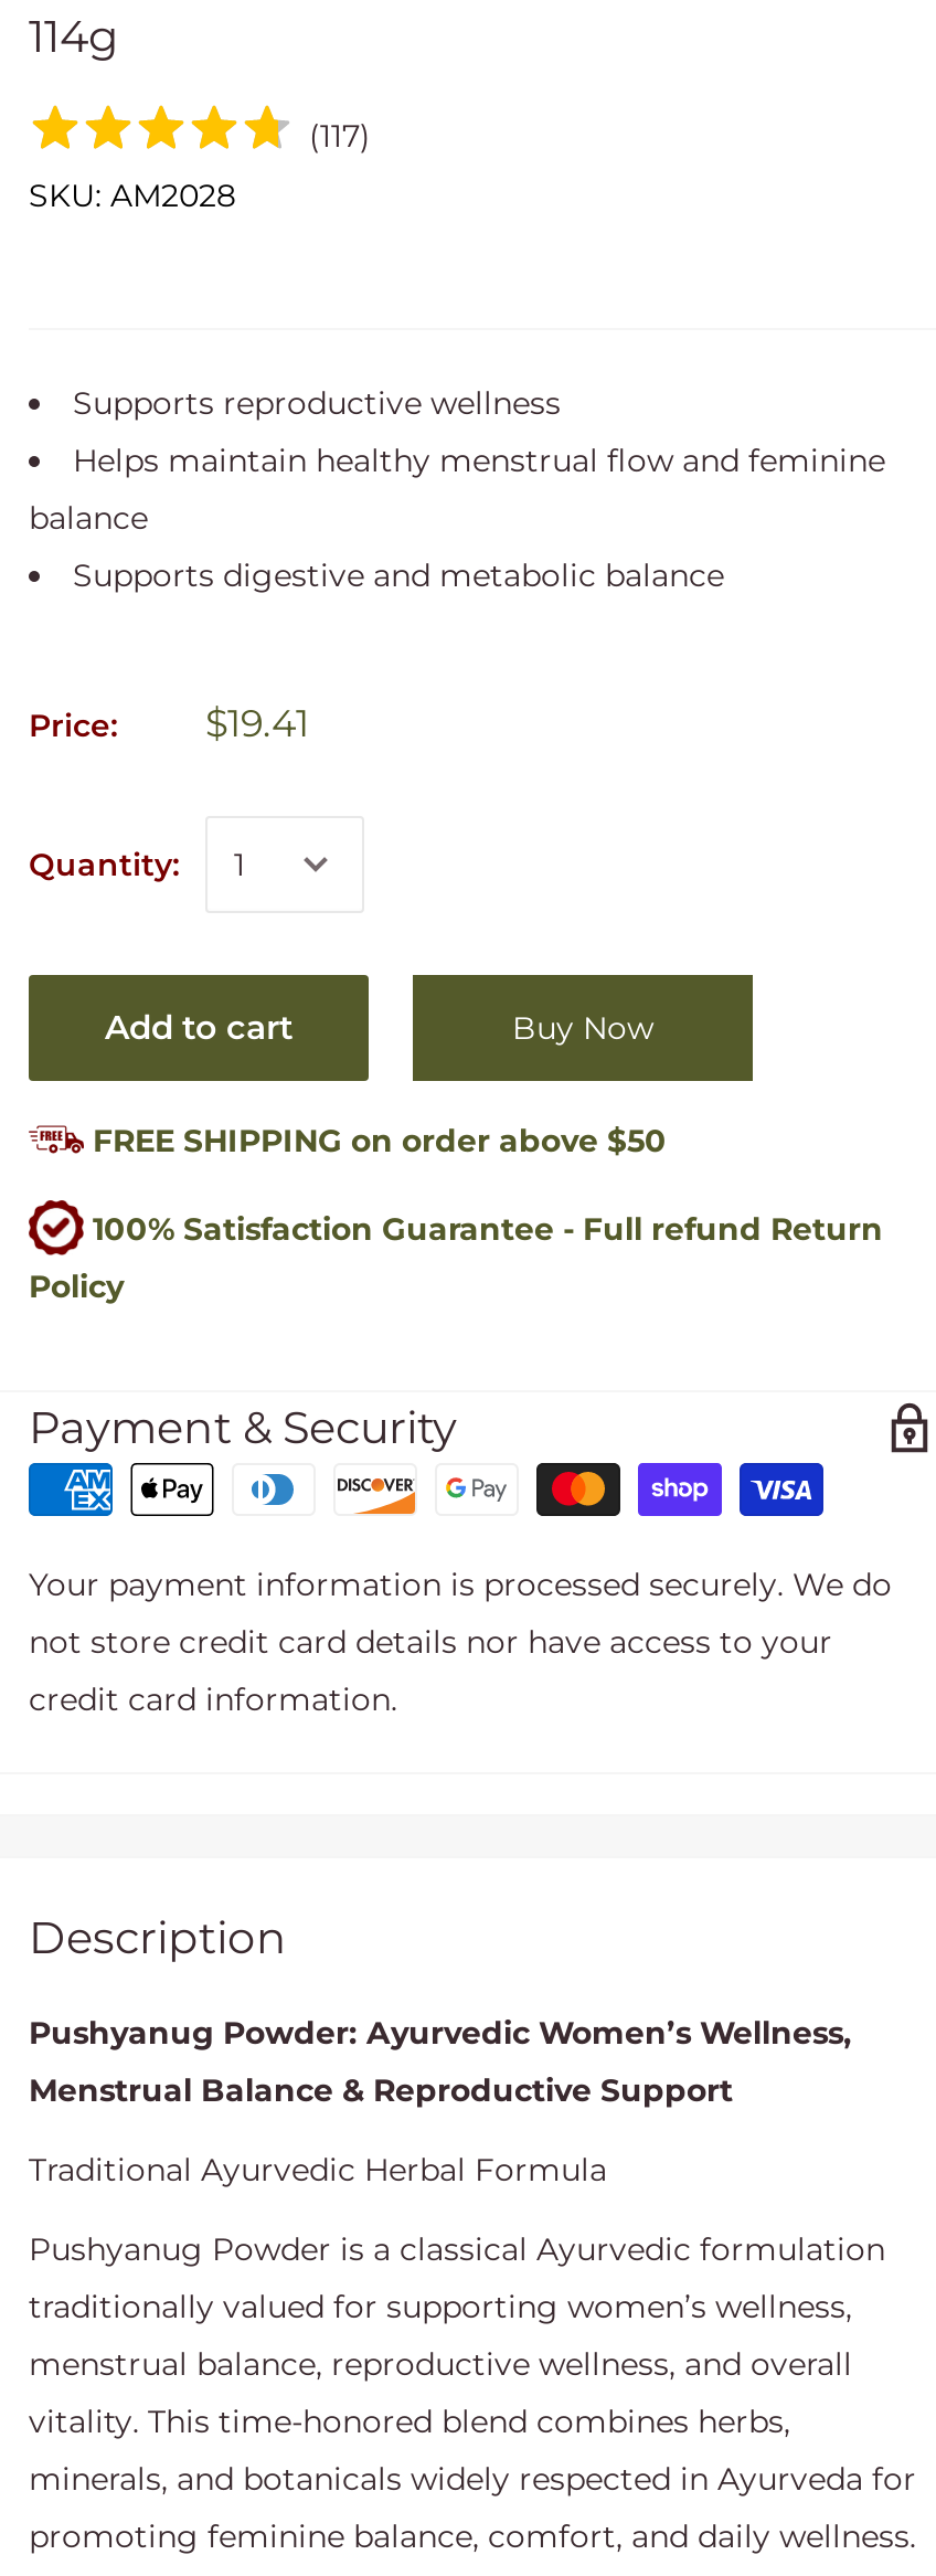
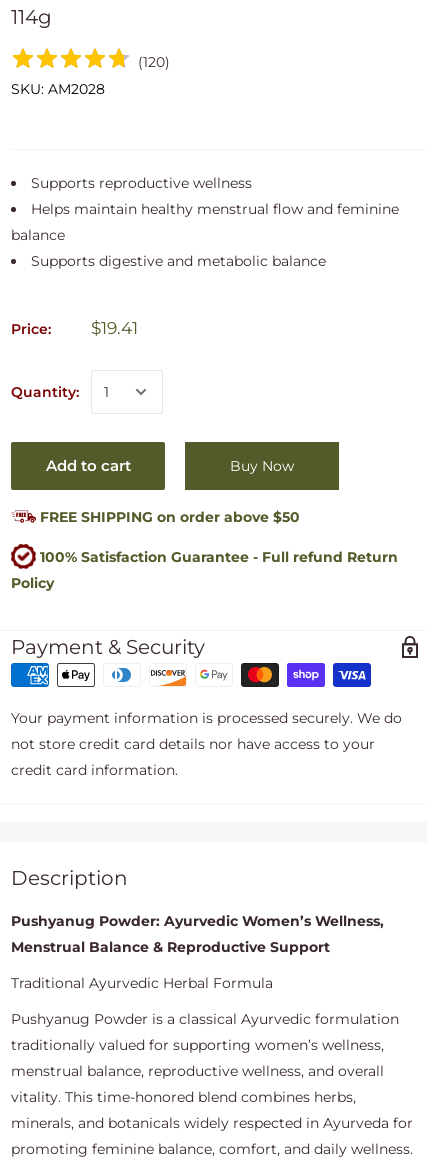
[309,115,371,155] (117) -> [138,52,170,70] (120)

